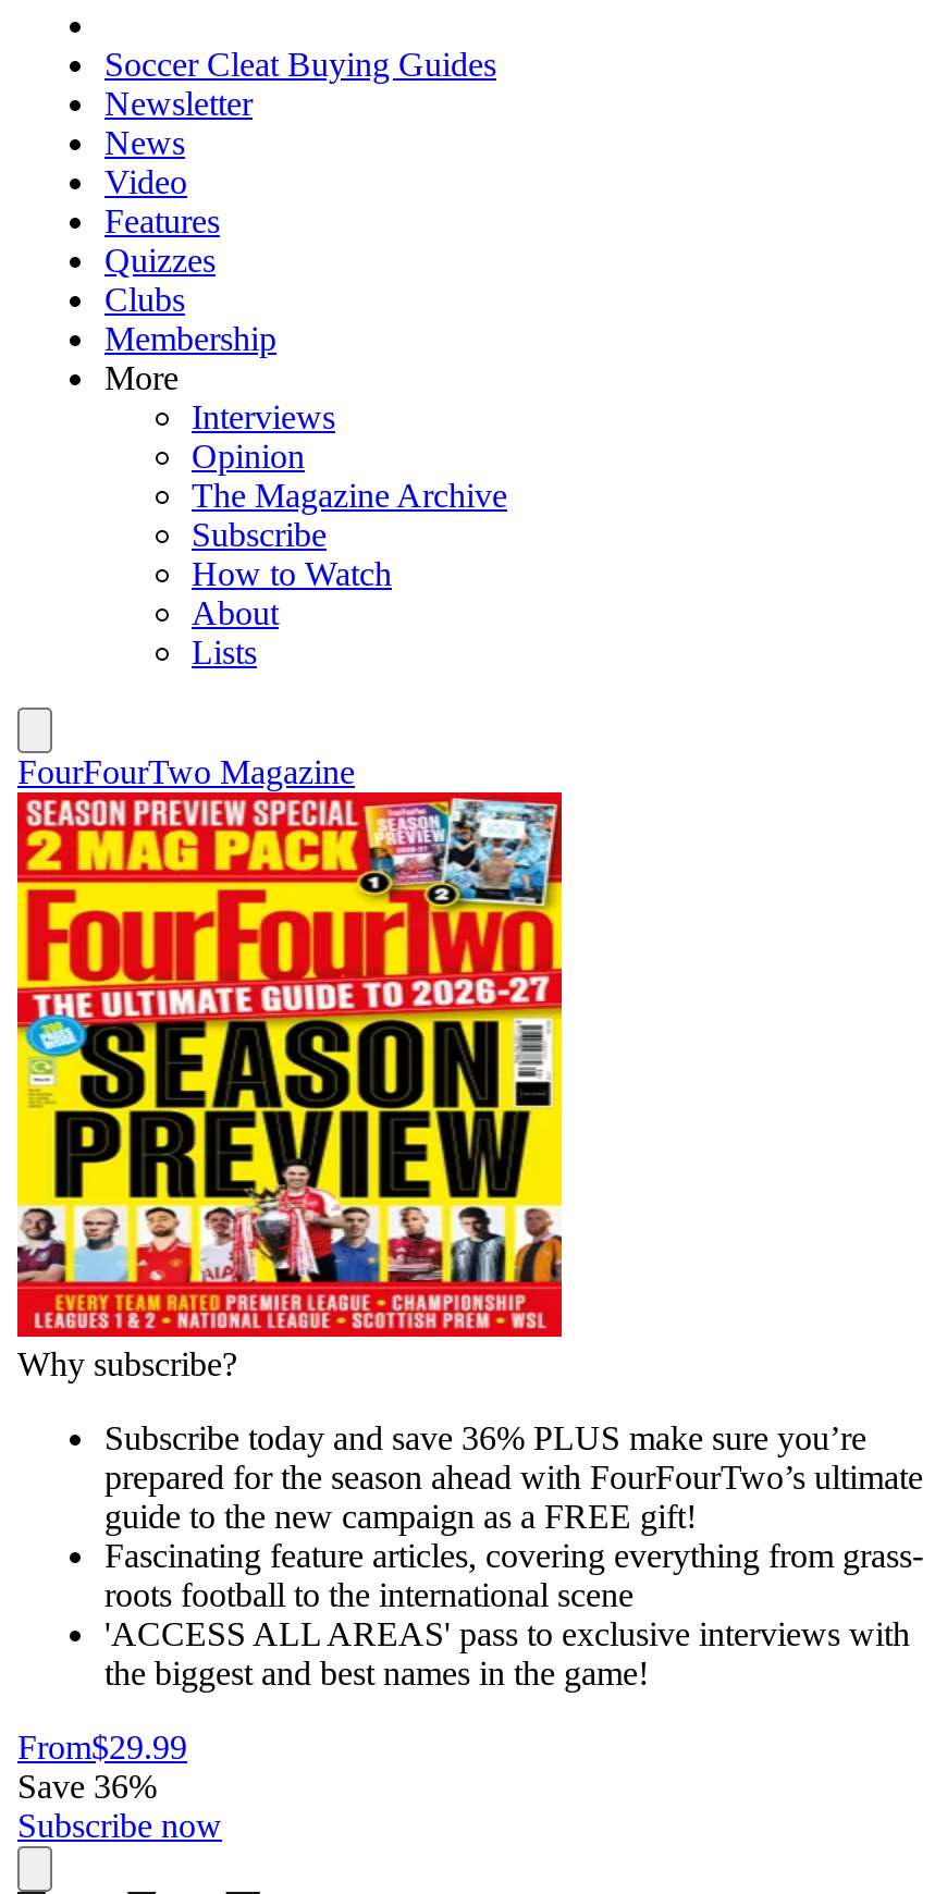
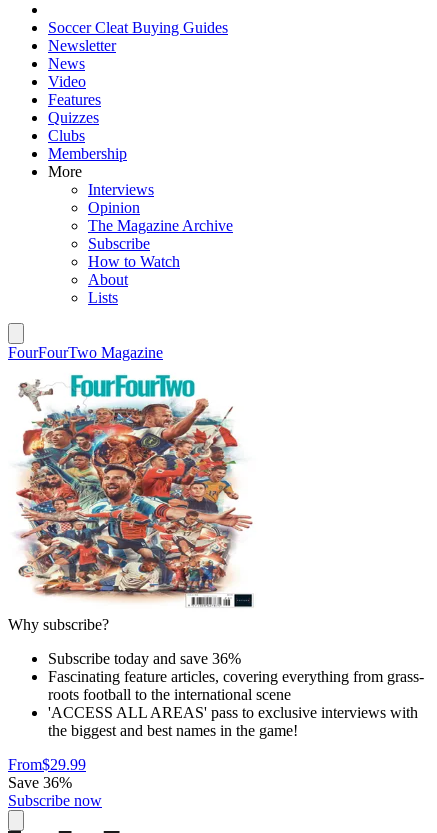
[15,790,923,1534] [image] | Subscribe today and save 36% PLUS make sure you’re | prepared for the season ahead with FourFourTwo’s ultimate | guide to the new campaign as a FREE gift! -> [8,362,258,666] [image] | Subscribe today and save 36%

